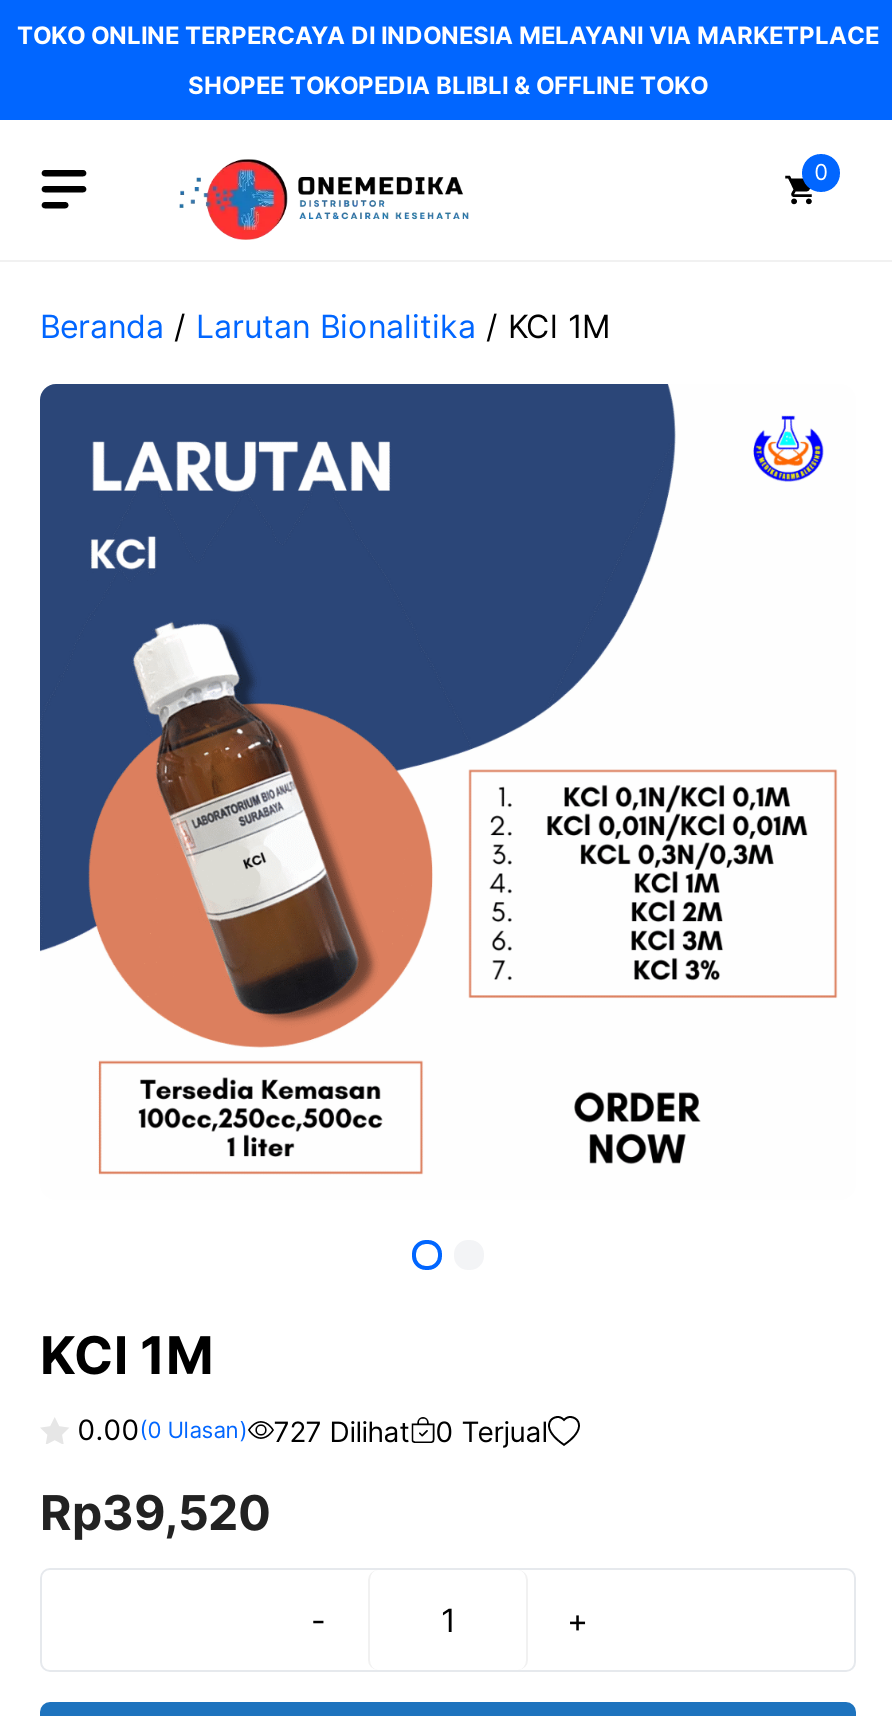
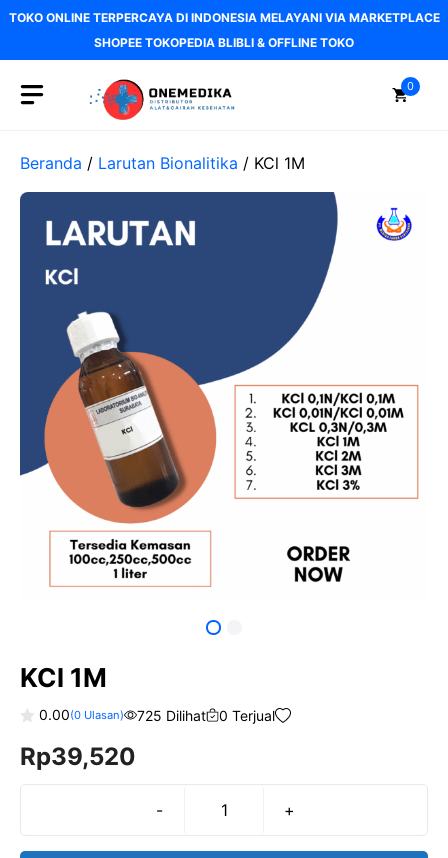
[78,1412,548,1447] 0.00(0 Ulasan) 727 Dilihat 0 Terjual -> [39,706,275,723] 0.00(0 Ulasan) 725 Dilihat 0 Terjual

